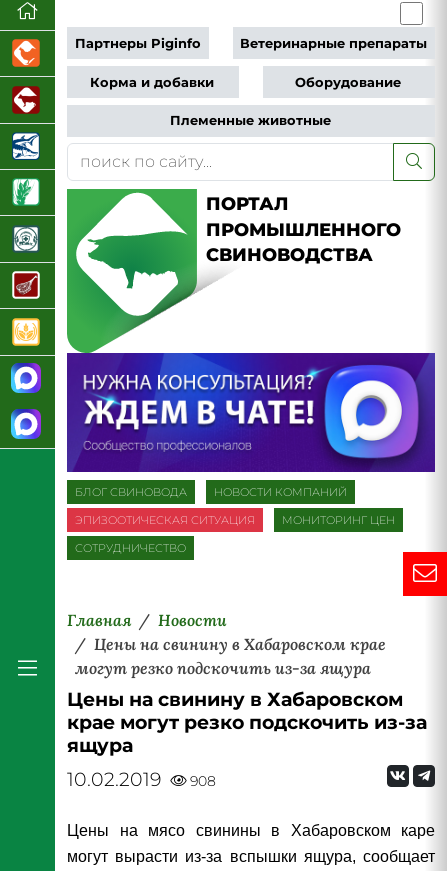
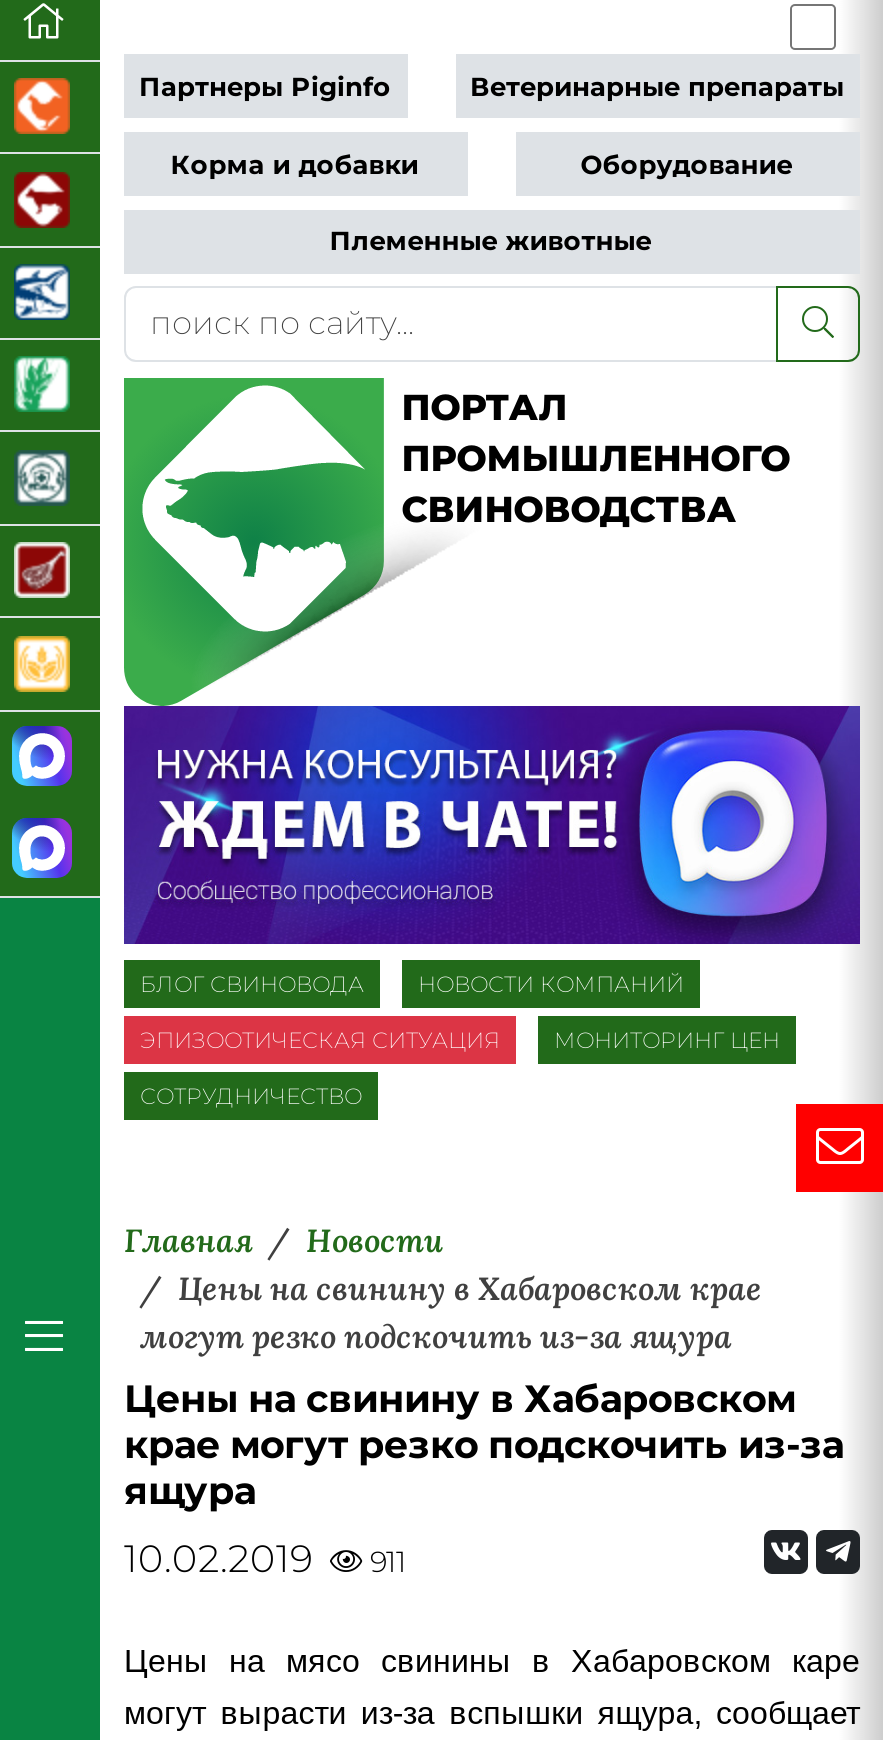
[67,766,216,790] 10.02.2019 908 -> [124,1533,406,1581] 10.02.2019 911

